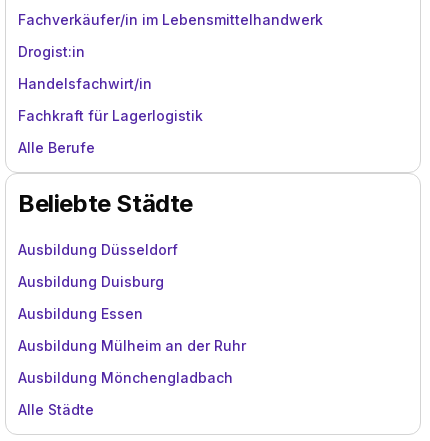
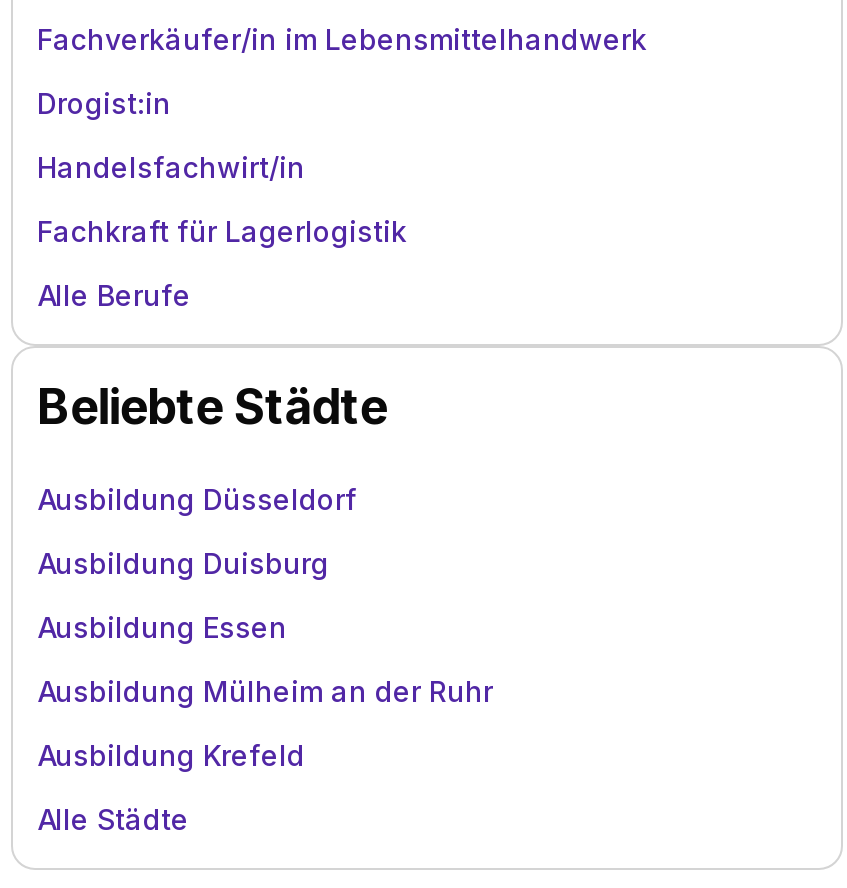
[18,369,233,386] Ausbildung Mönchengladbach -> [37,738,305,772] Ausbildung Krefeld

